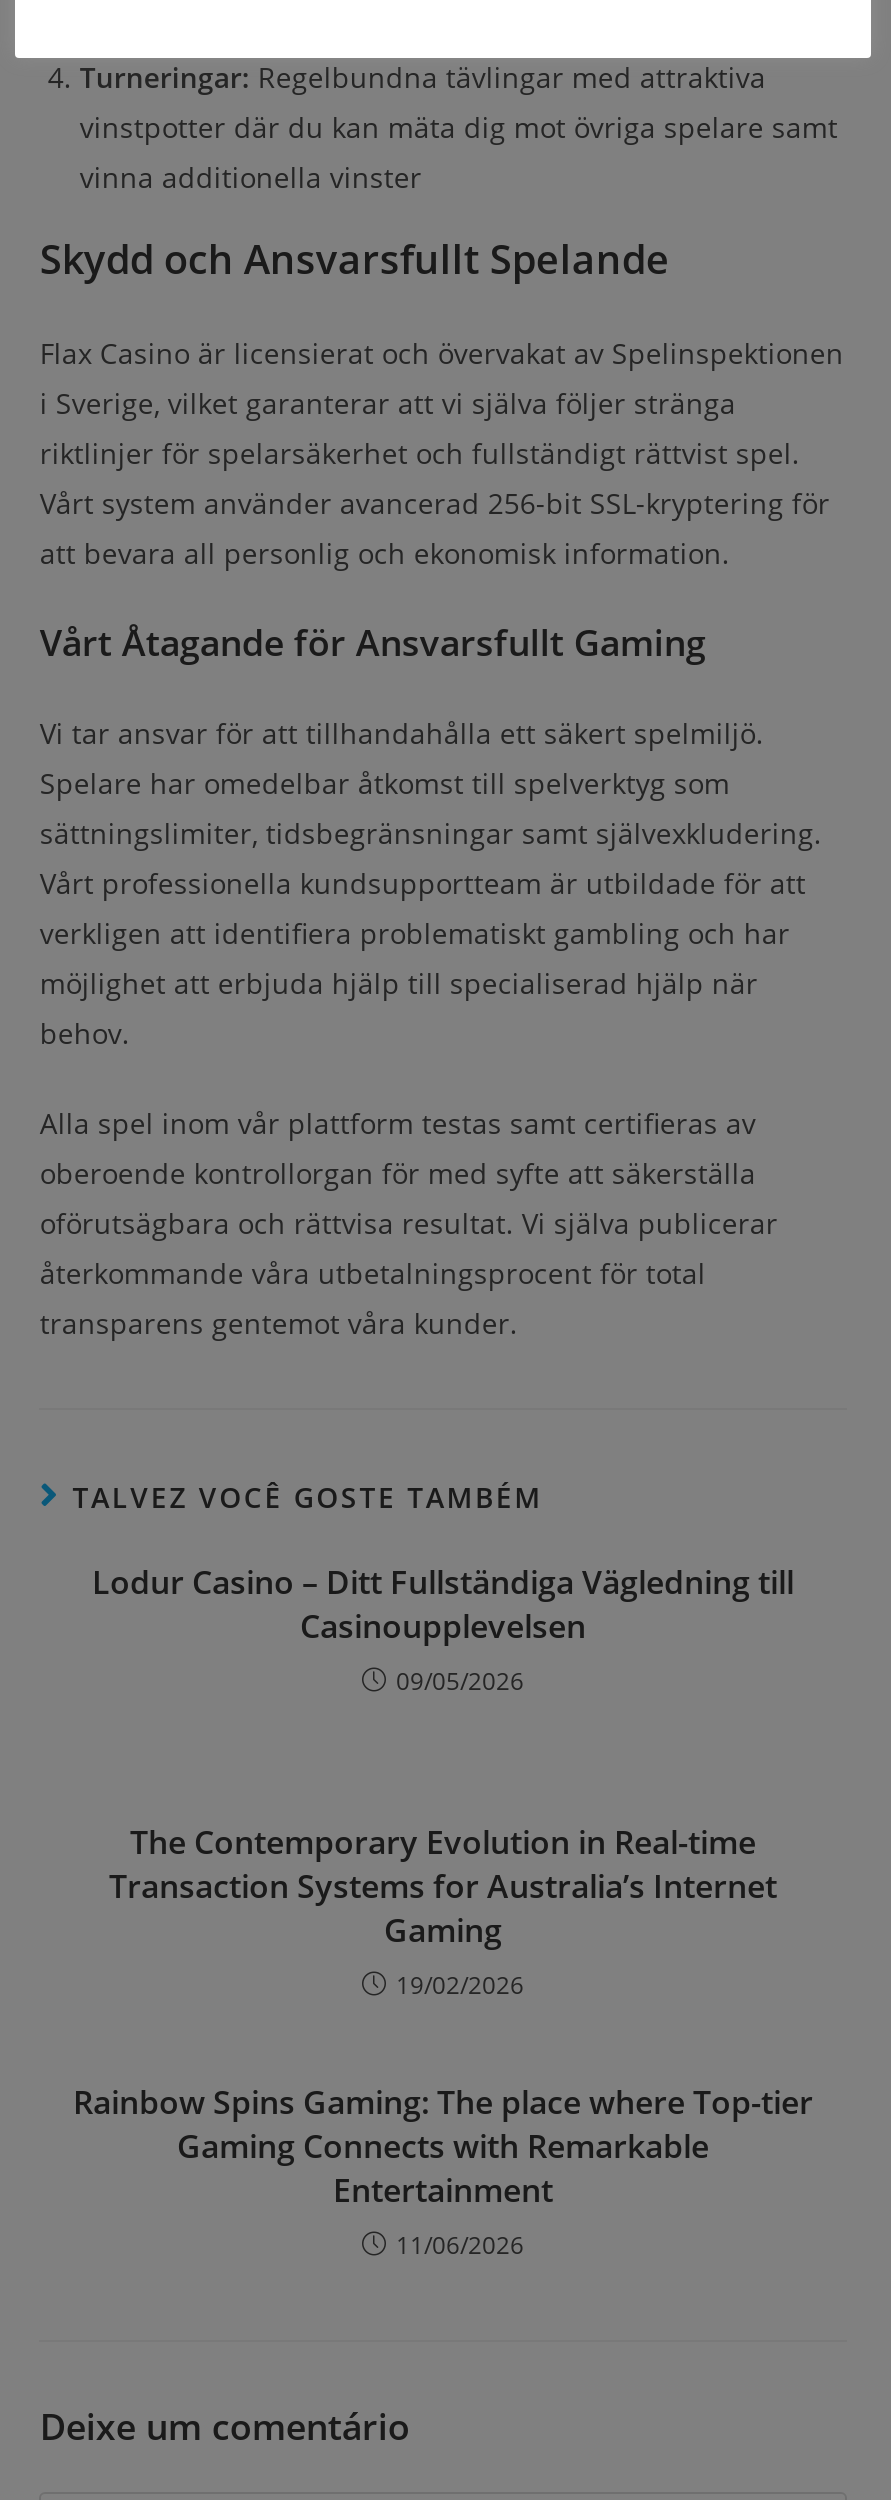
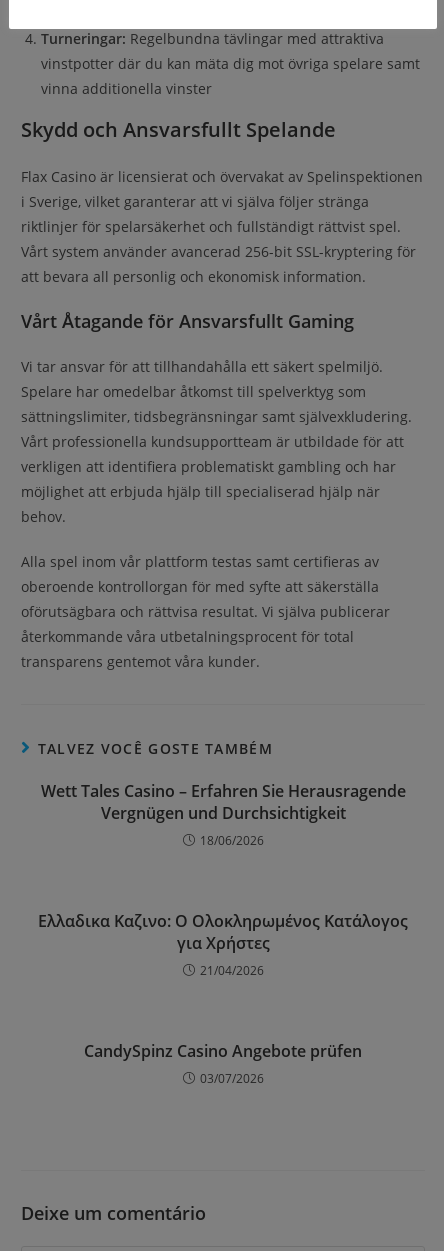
[92,1560,794,1698] Lodur Casino – Ditt Fullständiga Vägledning till | Casinoupplevelsen | 09/05/2026 -> [40,780,405,849] Wett Tales Casino – Erfahren Sie Herausragende | Vergnügen und Durchsichtigkeit | 18/06/2026
[109,1820,777,2002] The Contemporary Evolution in Real-time | Transaction Systems for Australia’s Internet | Gaming | 19/02/2026 -> [38,910,408,979] Ελλαδικα Καζινο: Ο Ολοκληρωμένος Κατάλογος | για Χρήστες | 21/04/2026
[73,2080,813,2262] Rainbow Spins Gaming: The place where Top-tier | Gaming Connects with Remarkable | Entertainment | 11/06/2026 -> [84,1040,362,1087] CandySpinz Casino Angebote prüfen | 03/07/2026

